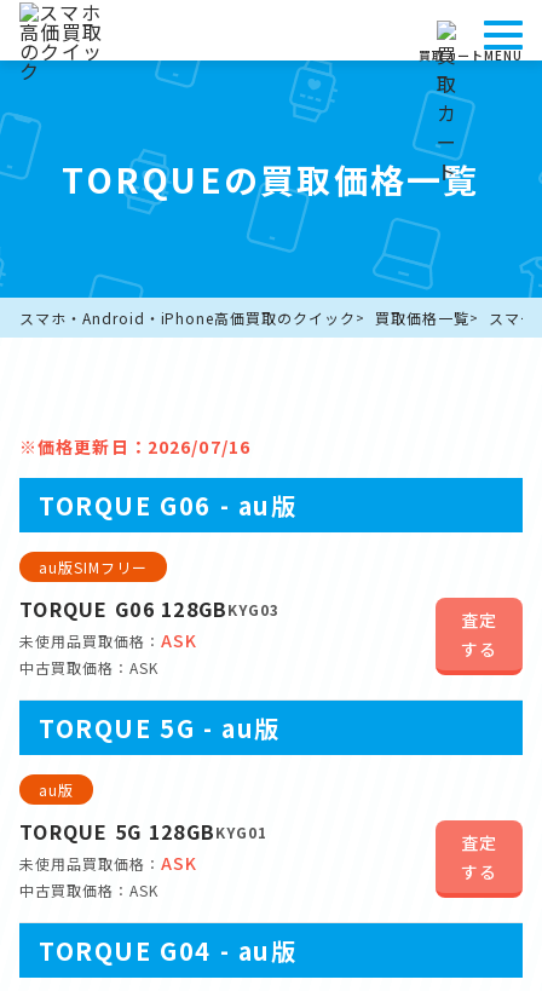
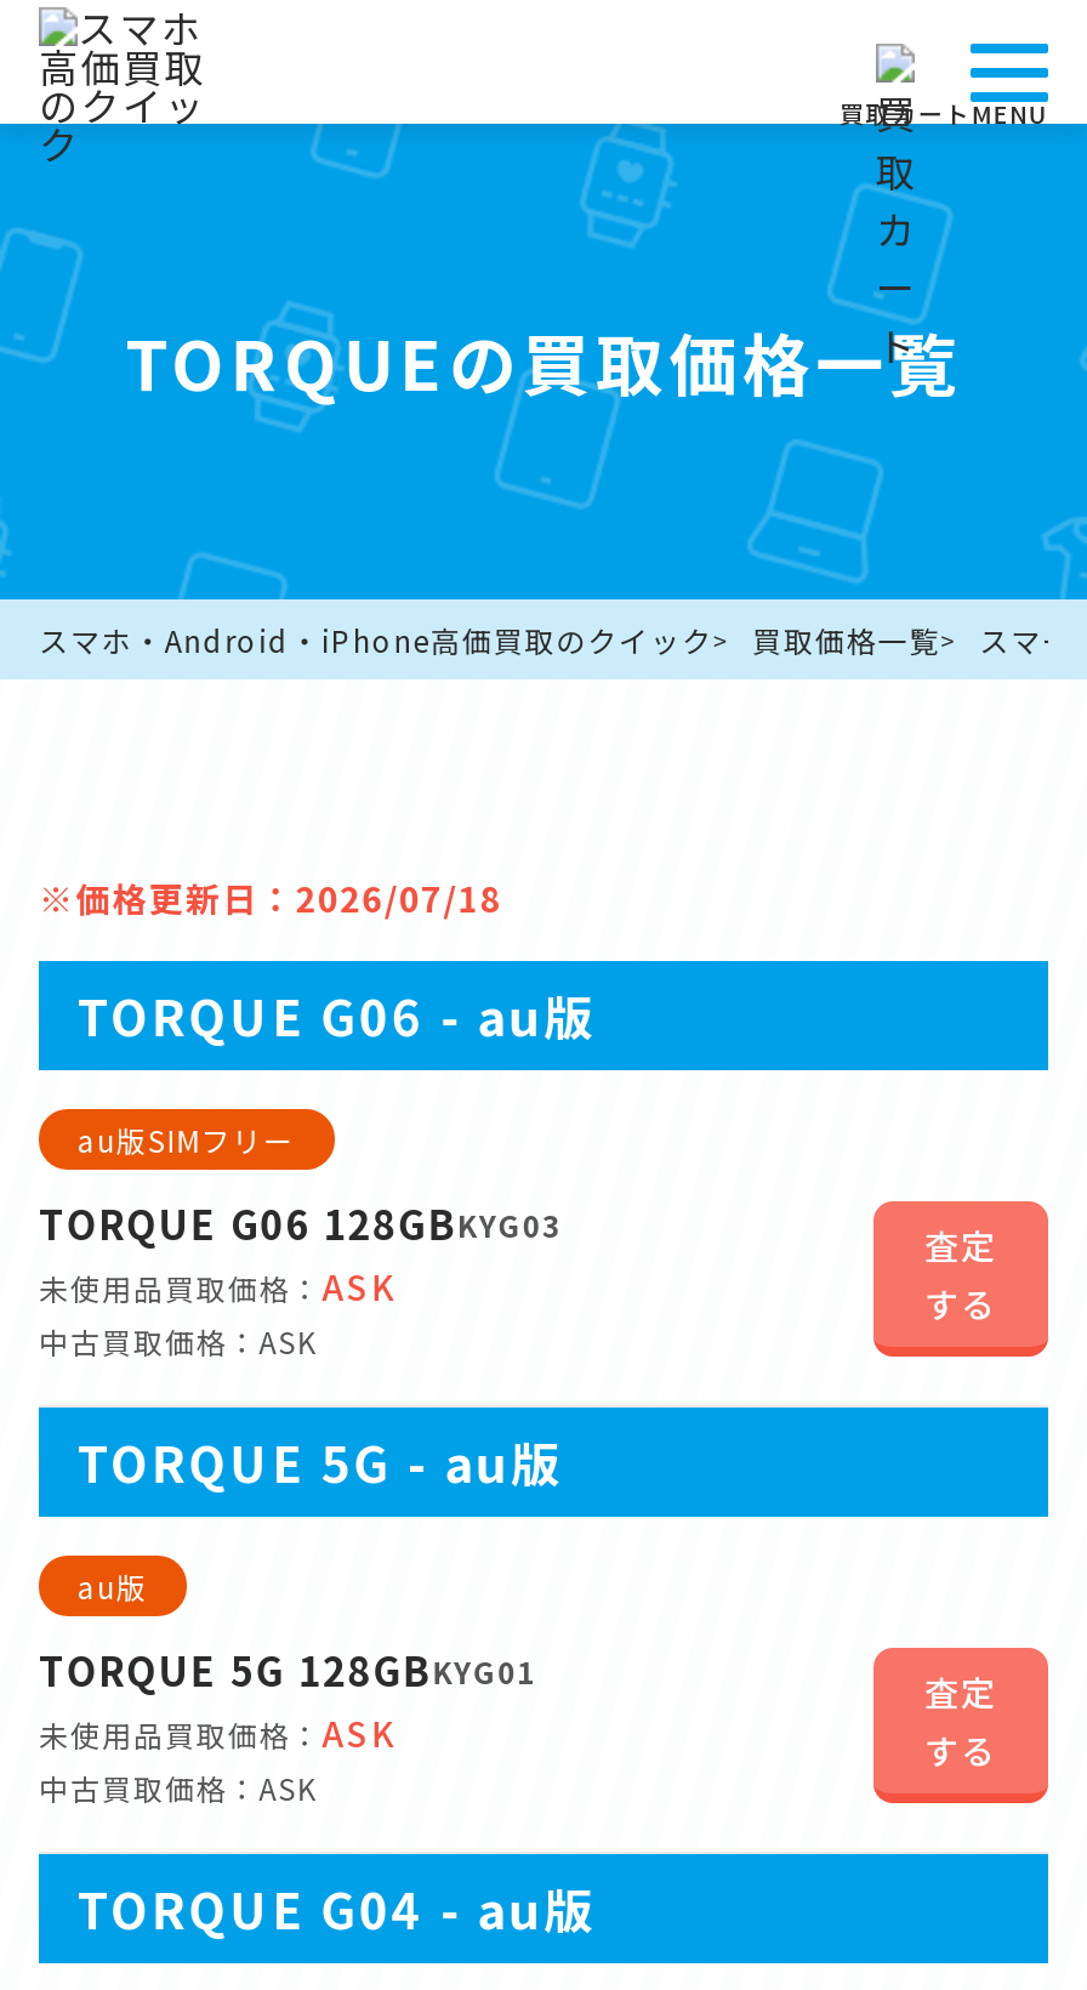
[19,434,250,459] ※価格更新日：2026/07/16 -> [39,874,502,922] ※価格更新日：2026/07/18

